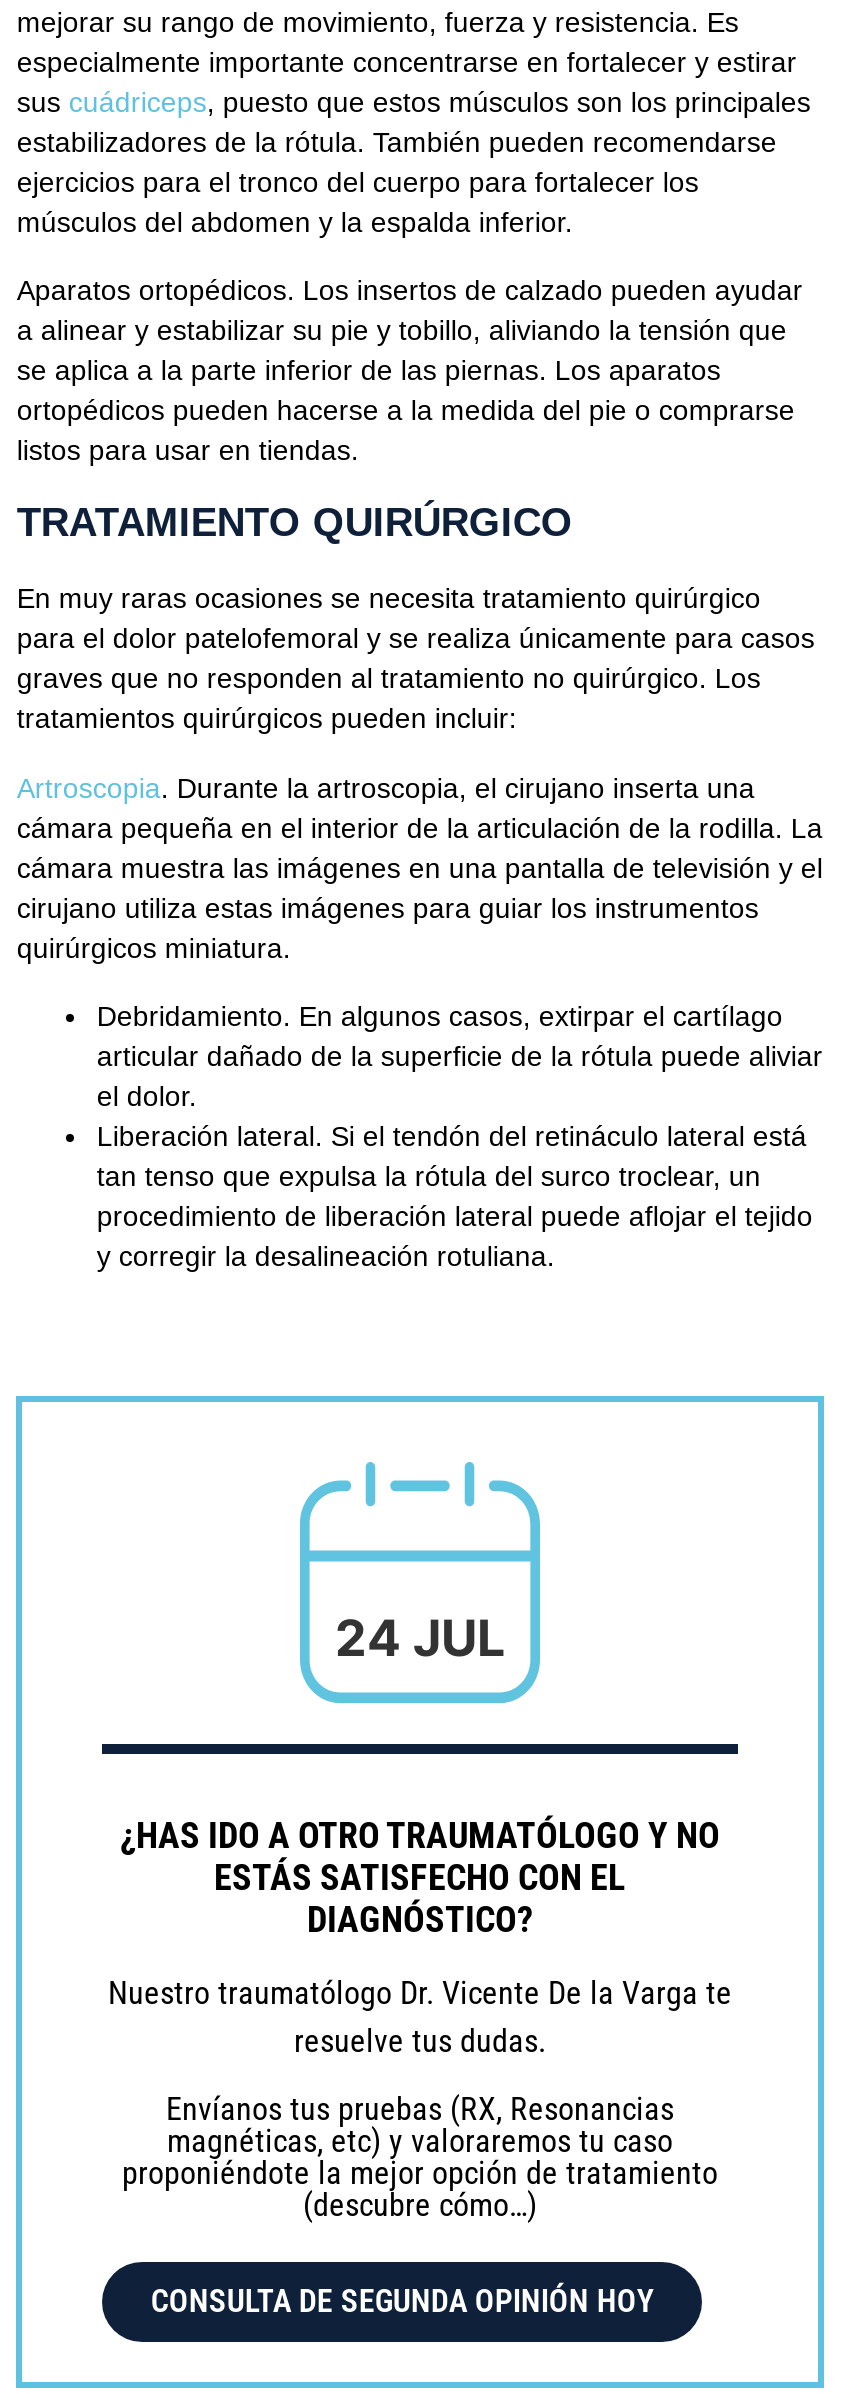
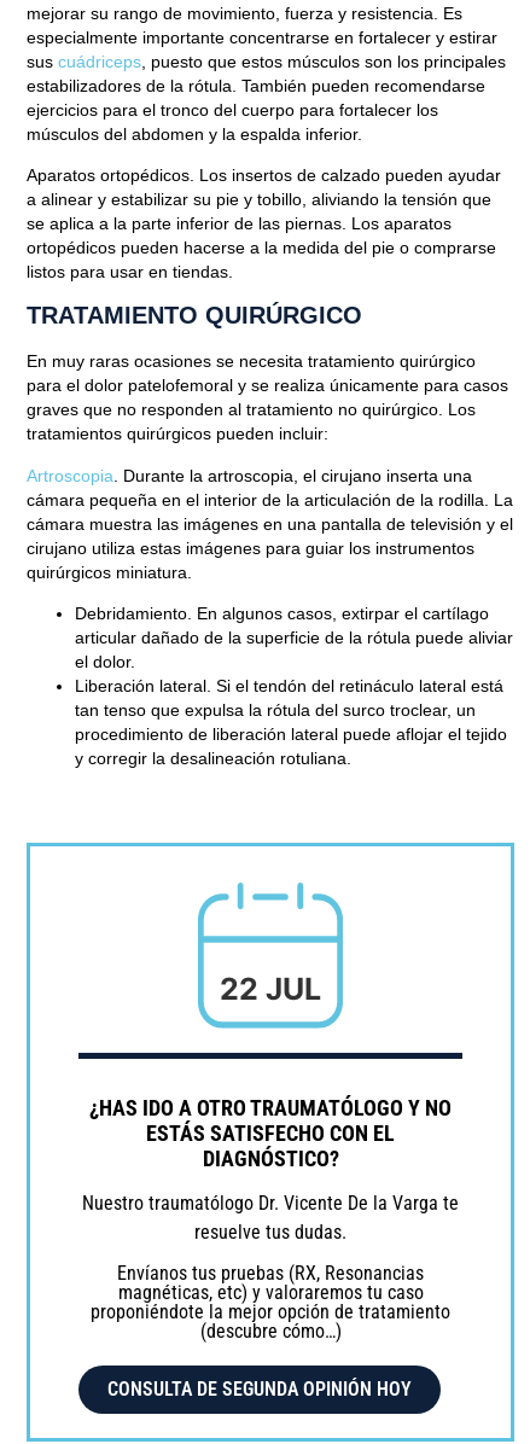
[335,1608,505,1668] 24 JUL -> [220,971,321,1007] 22 JUL

